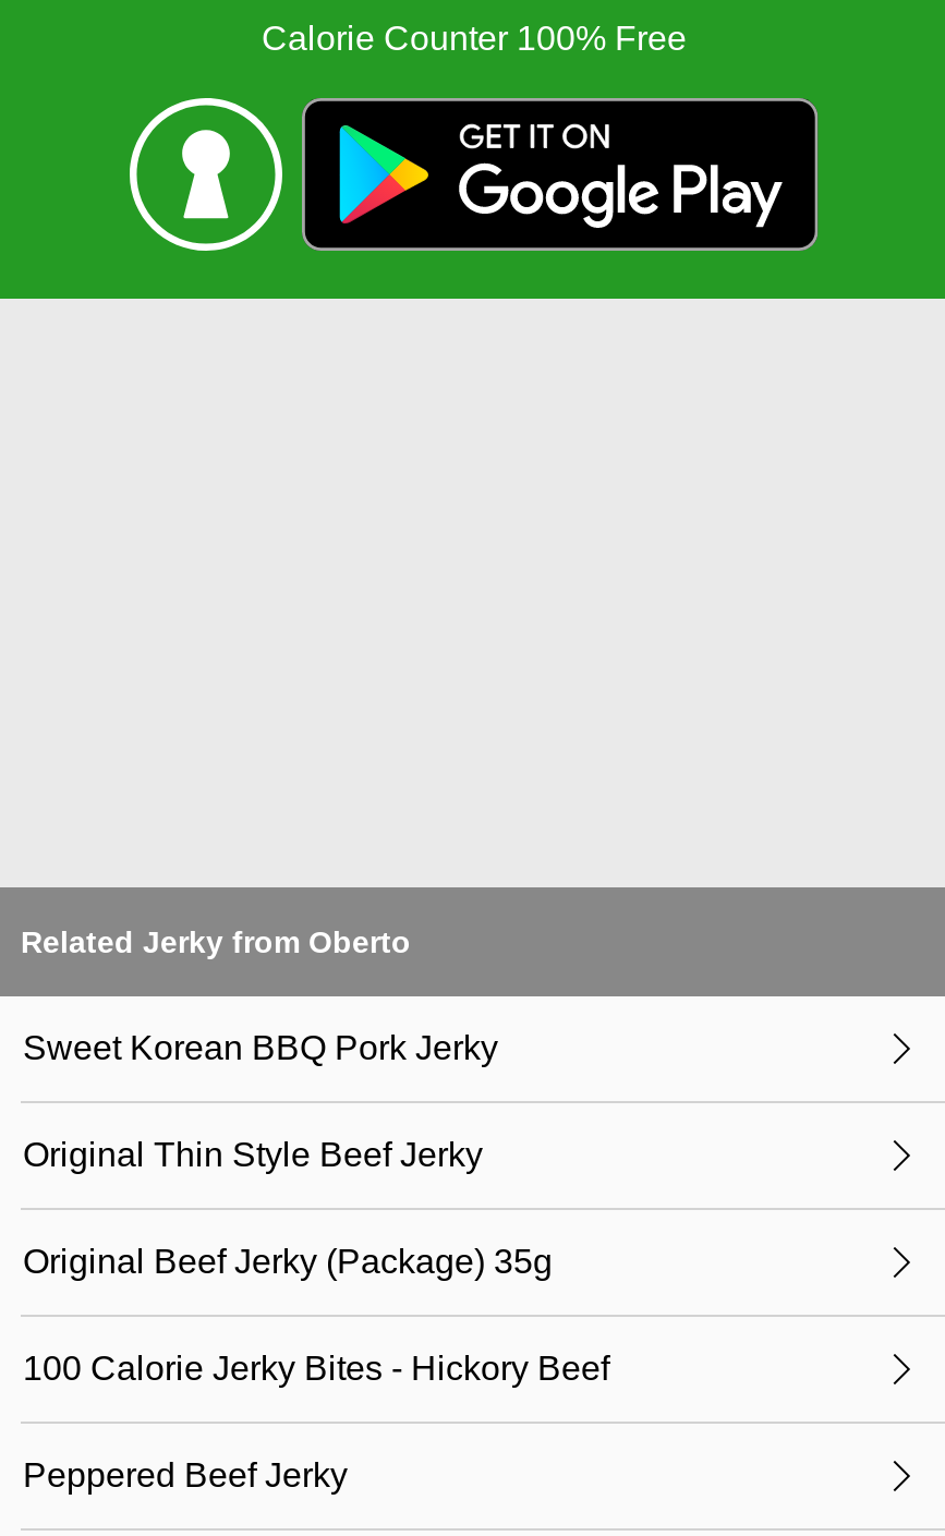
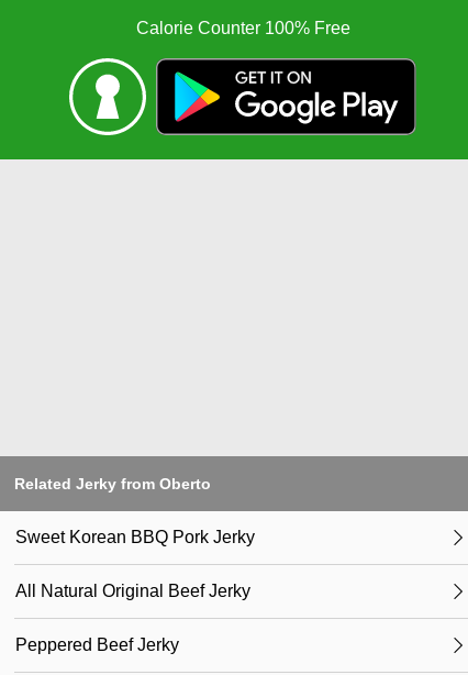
[23,1136,609,1387] Original Thin Style Beef Jerky | Original Beef Jerky (Package) 35g | 100 Calorie Jerky Bites - Hickory Beef -> [15,582,250,600] All Natural Original Beef Jerky

